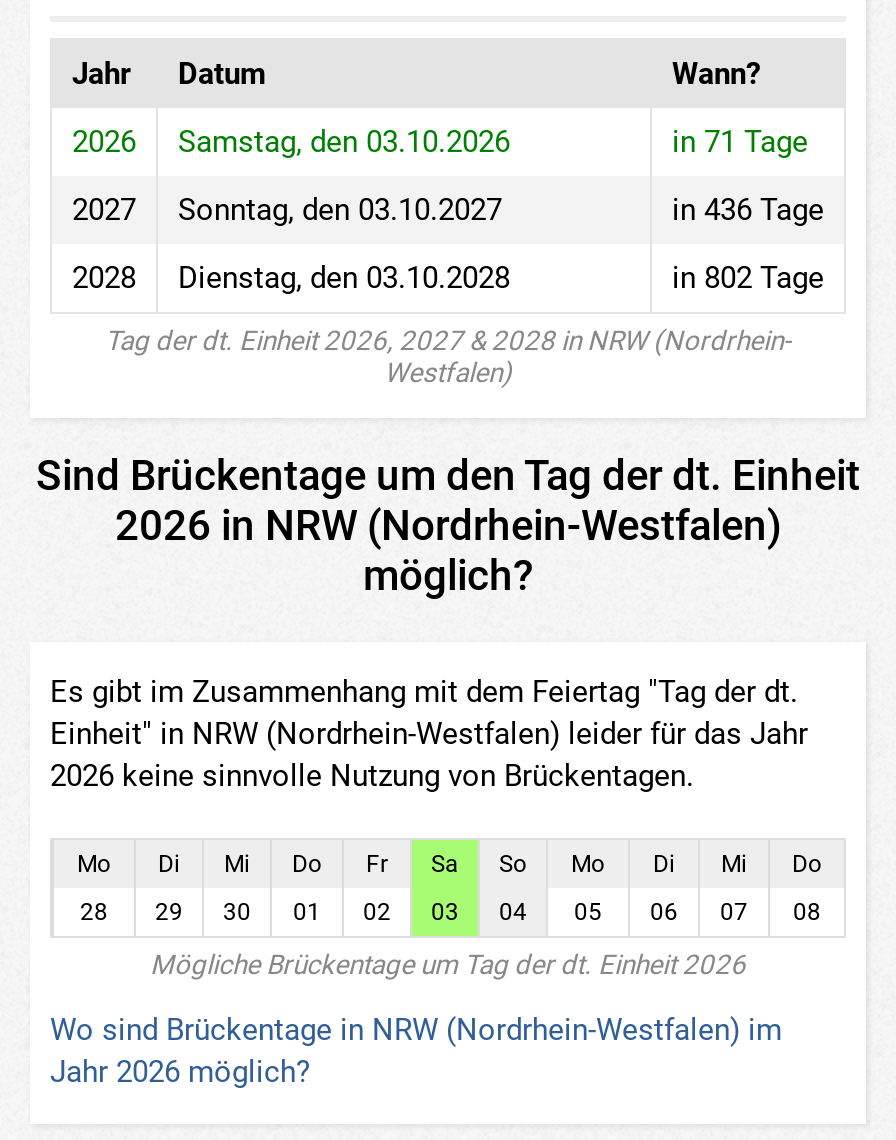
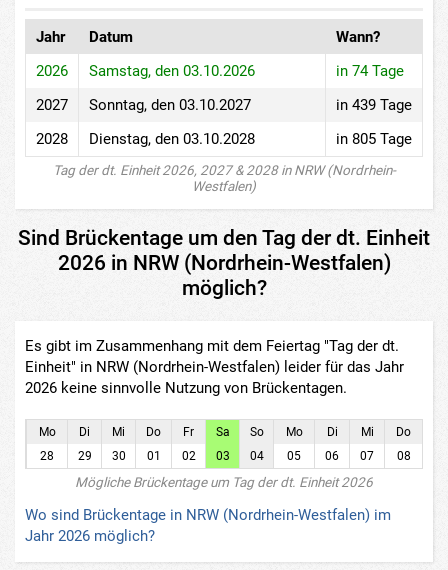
[672,123,808,159] in 71 Tage -> [336,61,404,79] in 74 Tage
[672,191,824,227] in 436 Tage -> [336,95,412,113] in 439 Tage
[672,259,824,295] in 802 Tage -> [336,129,412,147] in 805 Tage

